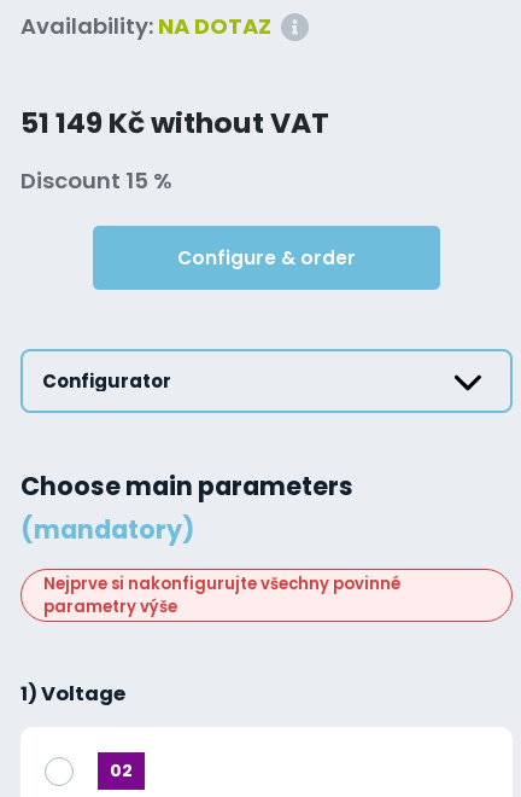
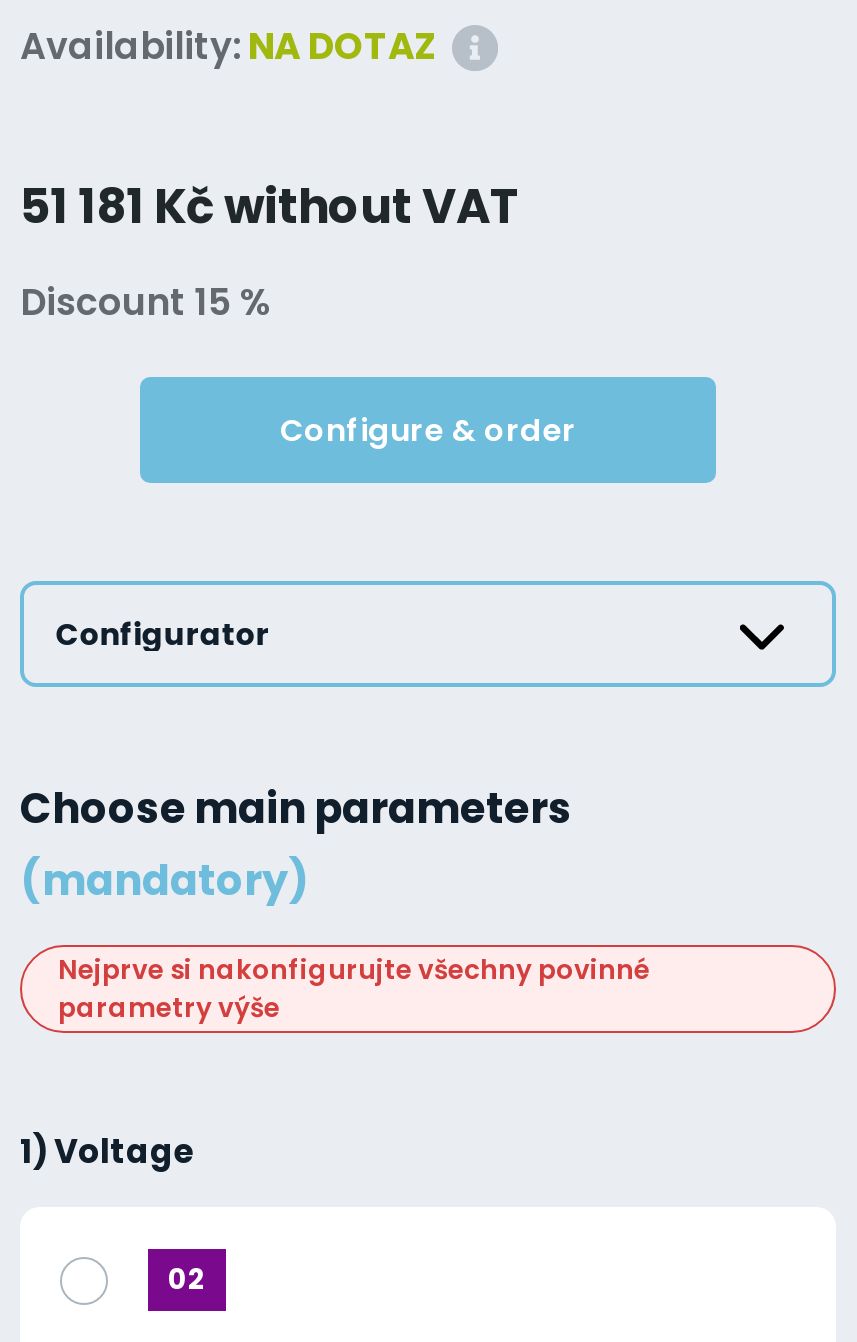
[21,103,329,143] 51 149 Kč without VAT -> [20,173,520,239] 51 181 Kč without VAT

